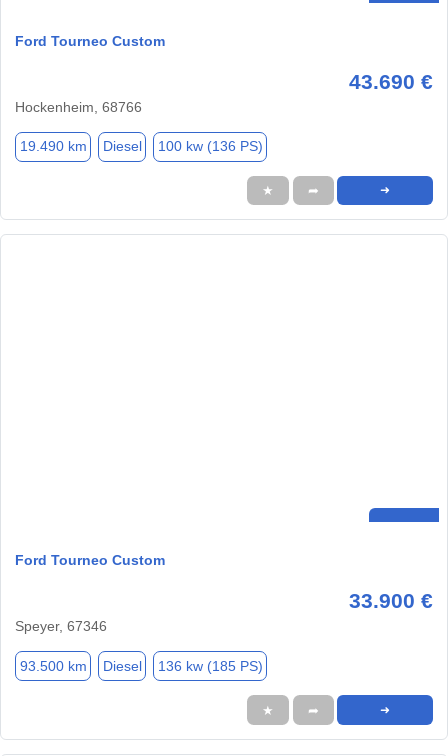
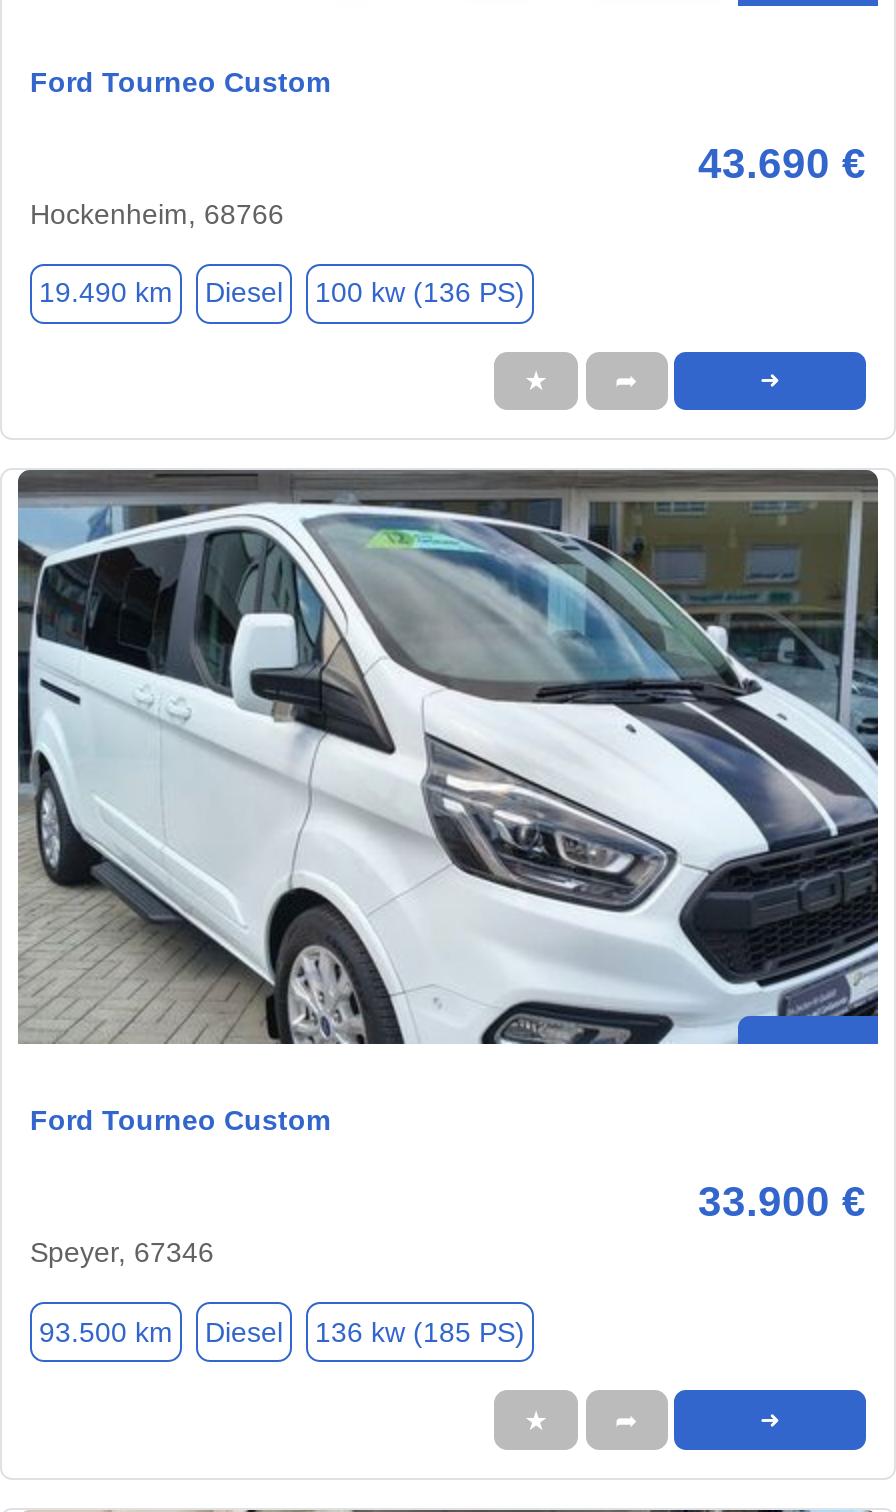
none -> [16,468,880,1046] [image]

